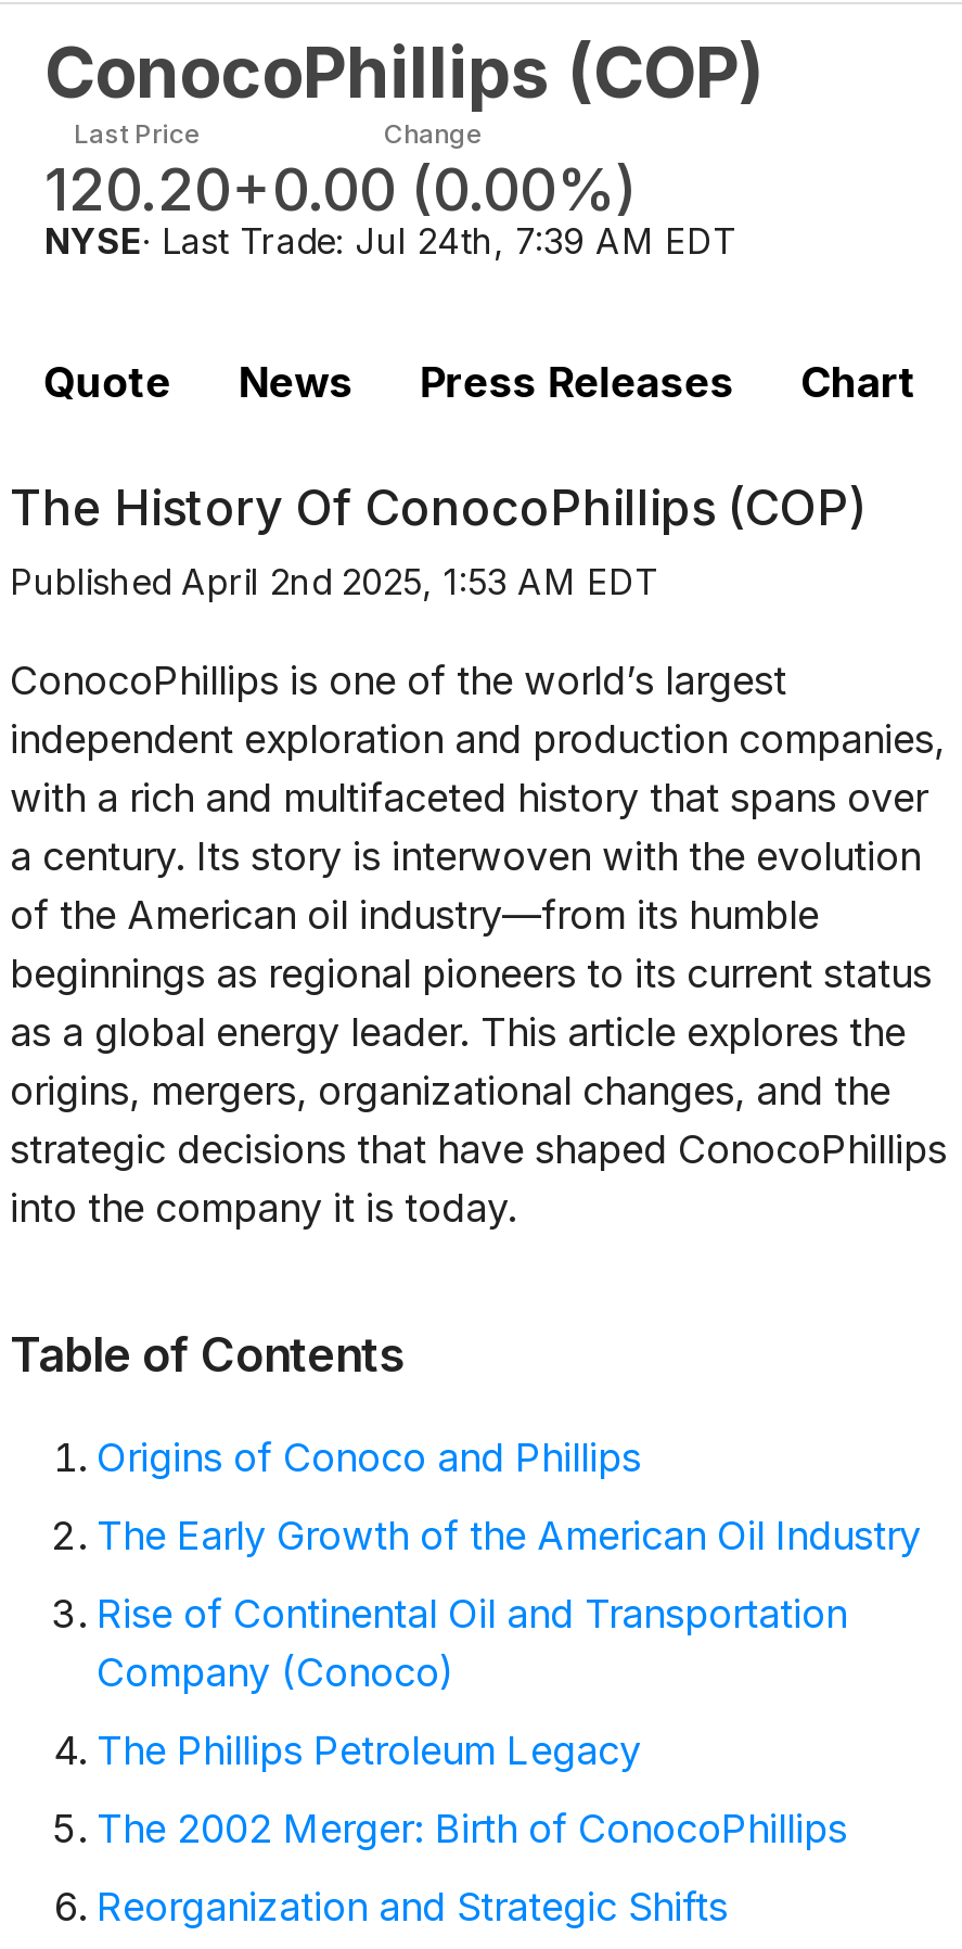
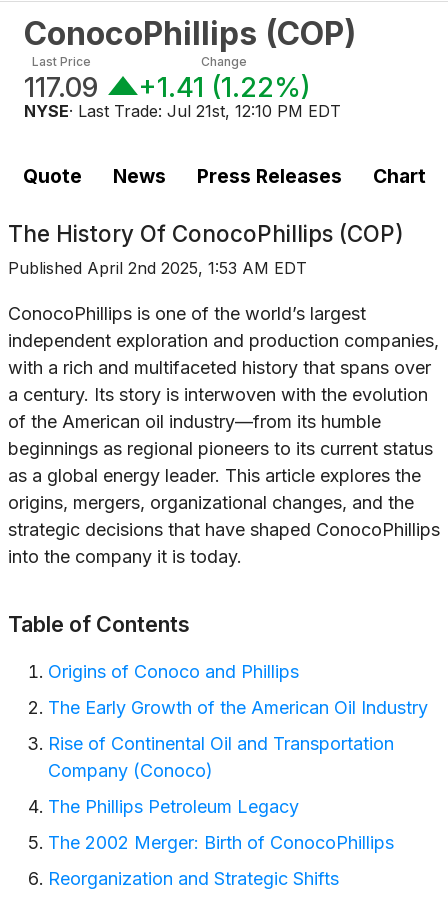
[44,153,231,225] 120.20 -> [24,71,98,104] 117.09
[231,153,637,225] +0.00 (0.00%) -> [138,71,311,104] +1.41 (1.22%)
[44,218,736,262] NYSE · Last Trade: Jul 24th, 7:39 AM EDT -> [24,101,341,121] NYSE · Last Trade: Jul 21st, 12:10 PM EDT

